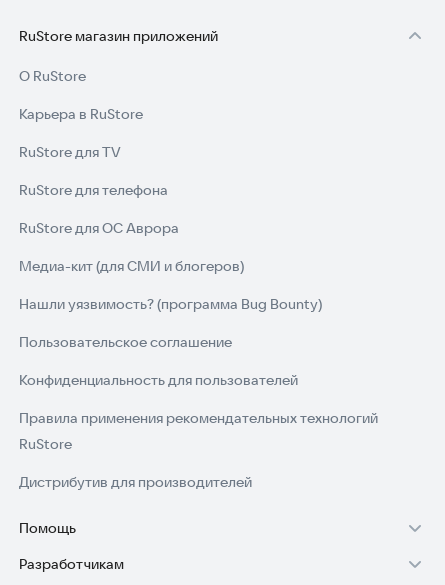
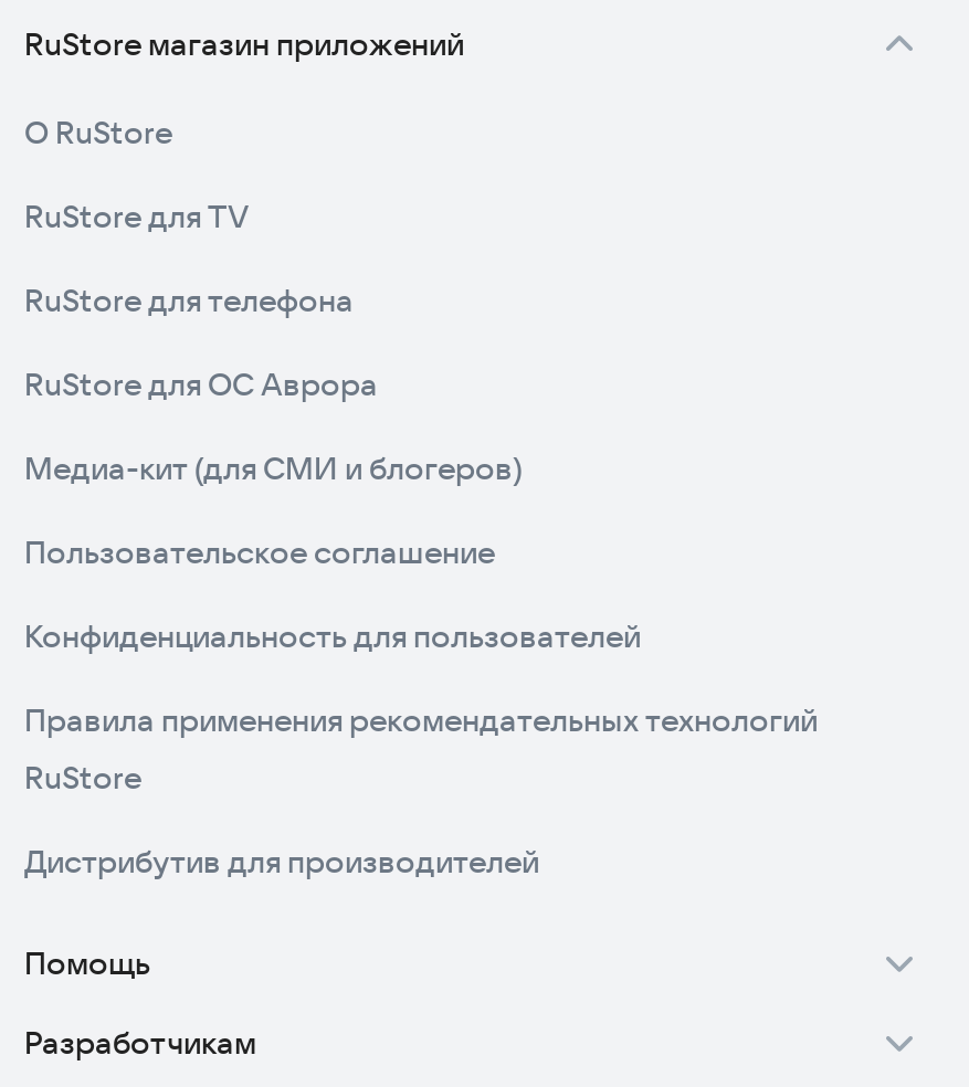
[19,105,143,123] Карьера в RuStore -> none
[19,295,322,313] Нашли уязвимость? (программа Bug Bounty) -> none

